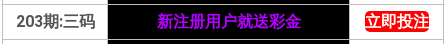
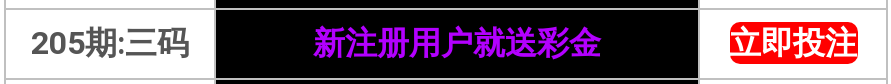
[15,12,94,31] 203期:三码 -> [31,24,189,62] 205期:三码

